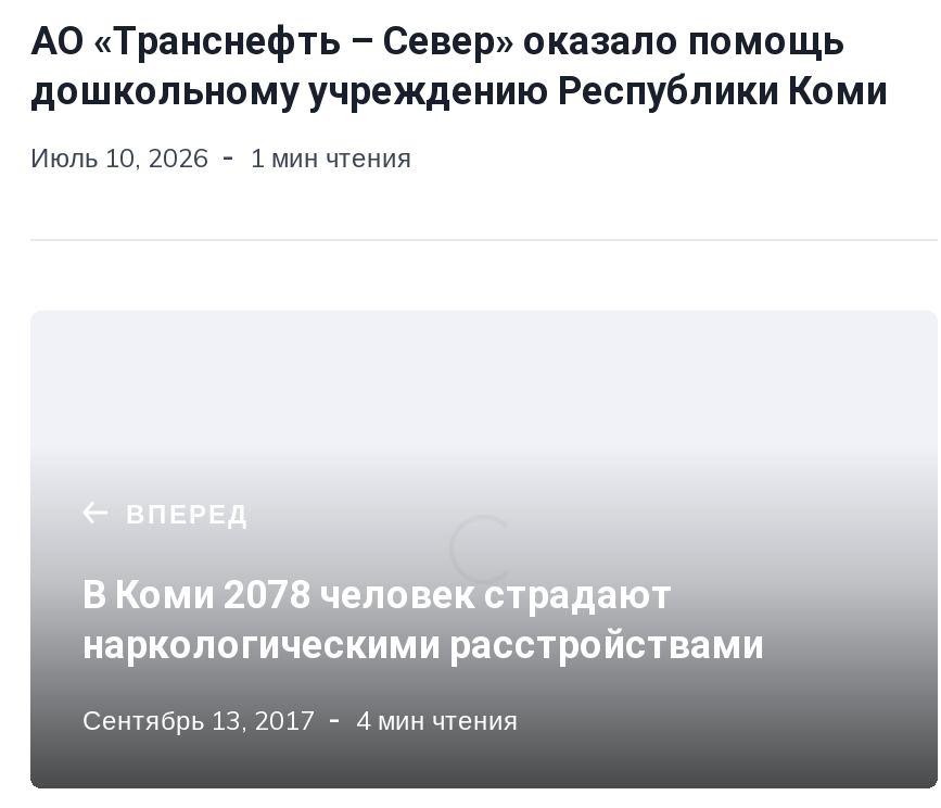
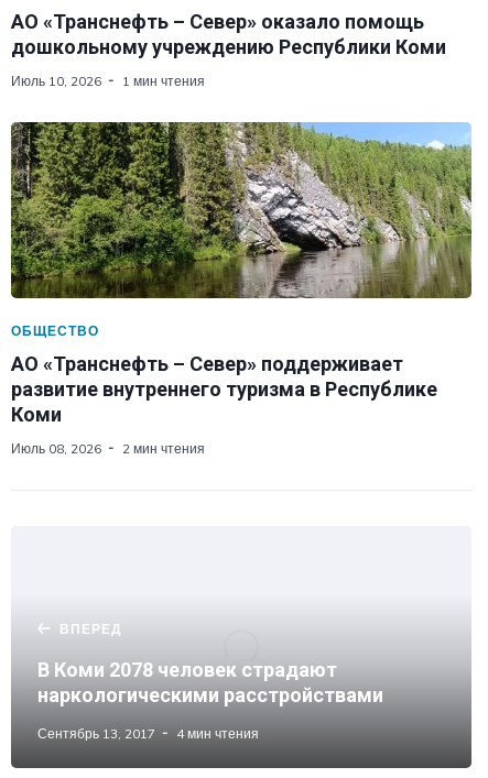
none -> [10,121,473,456] [image] | ОБЩЕСТВО | АО «Транснефть – Север» поддерживает | развитие внутреннего туризма в Республике | Коми | Июль 08, 2026 | 2 мин чтения

